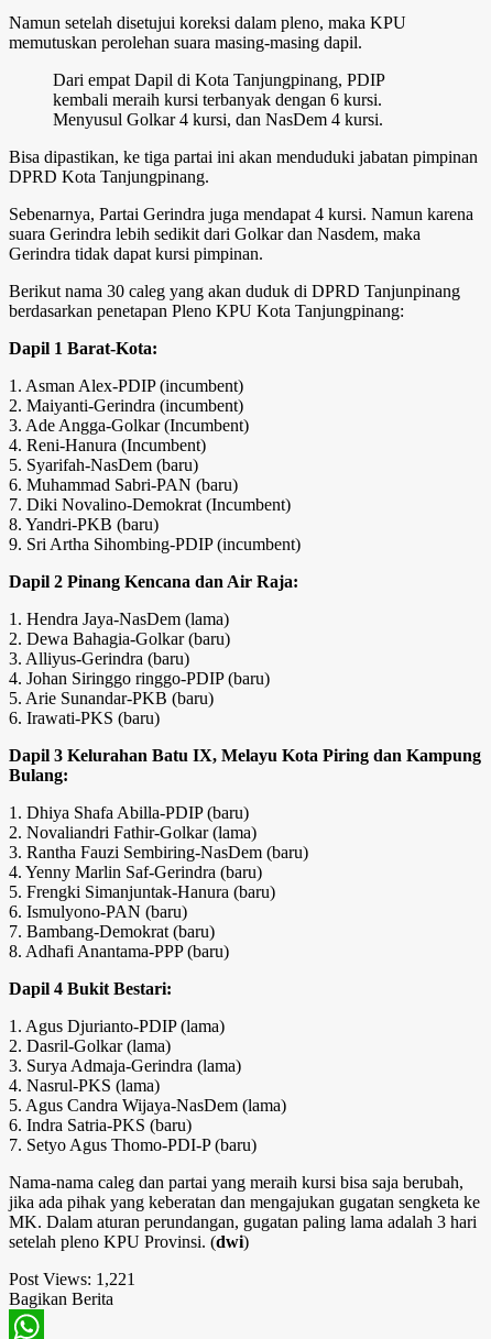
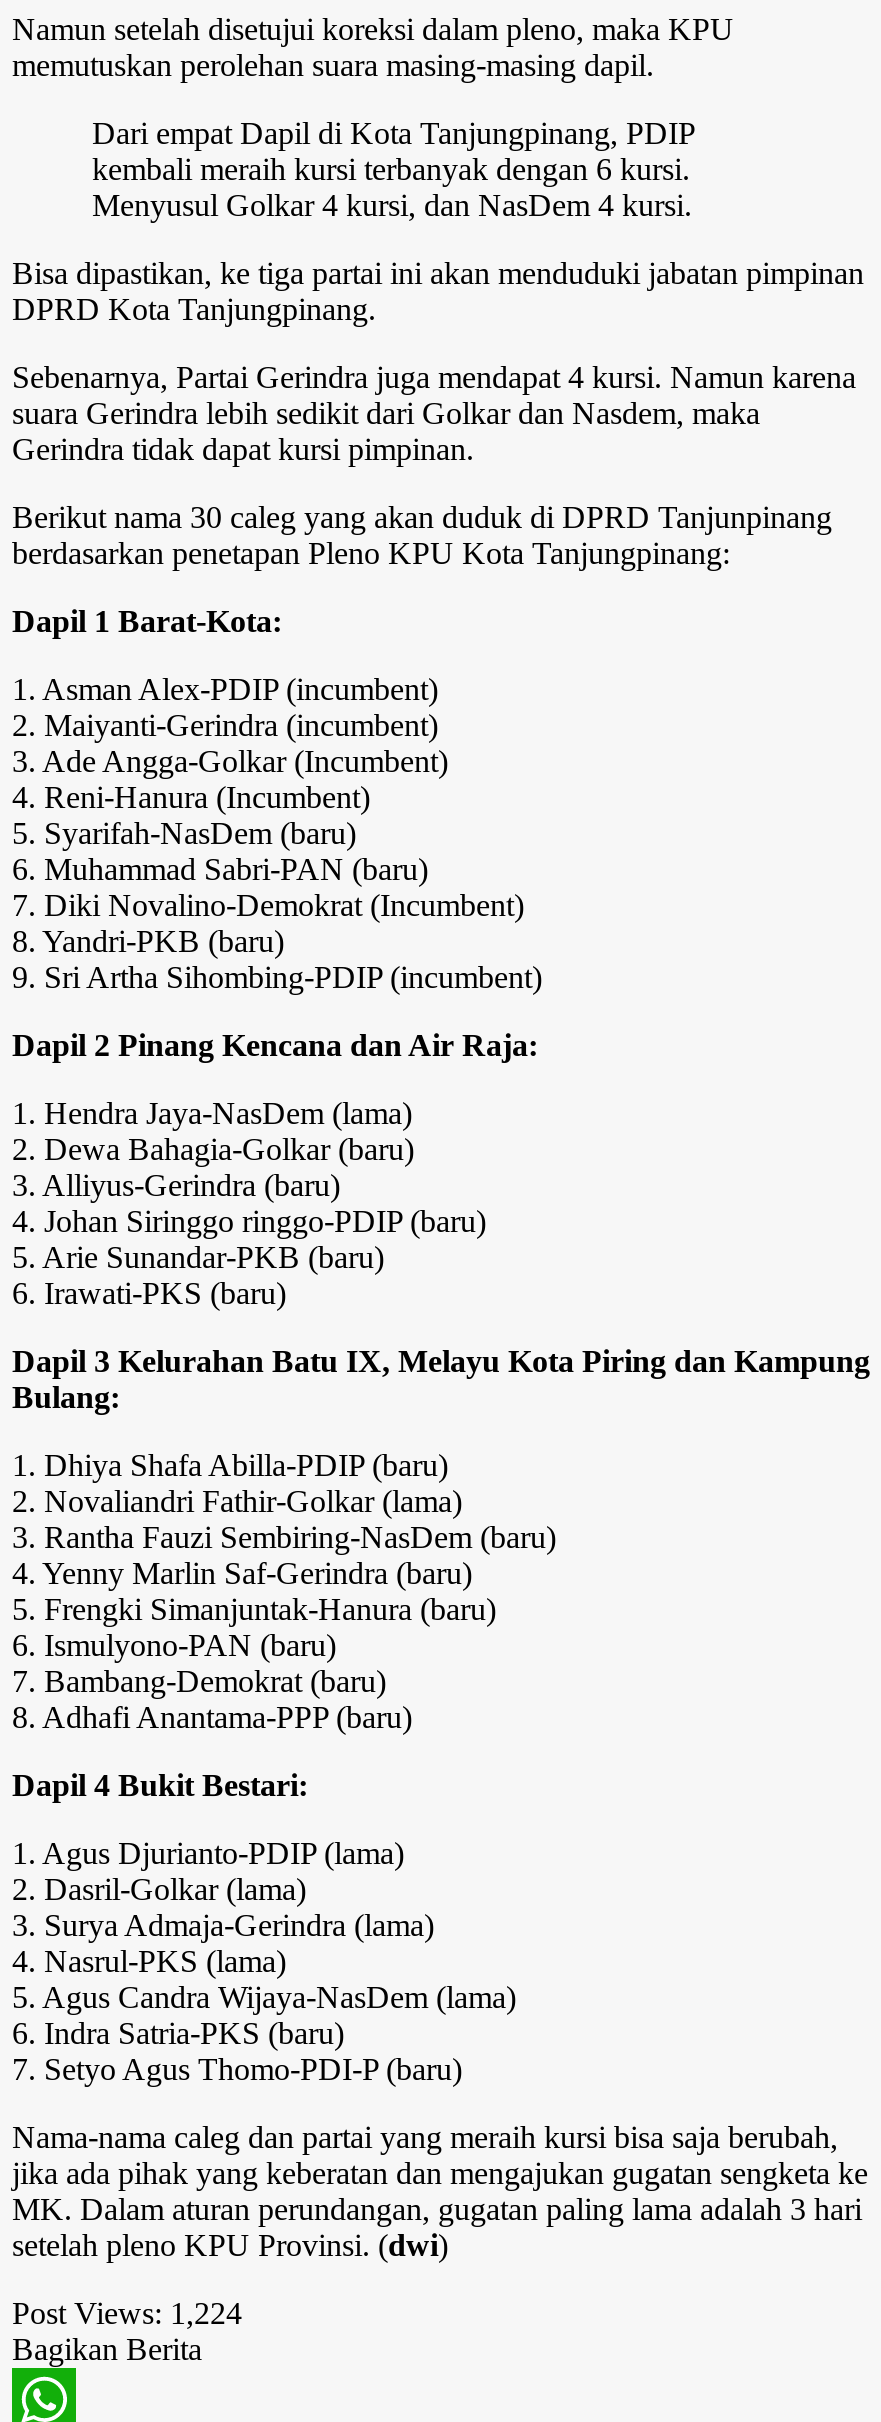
[9,1269,135,1288] Post Views: 1,221 -> [12,2295,242,2329] Post Views: 1,224

